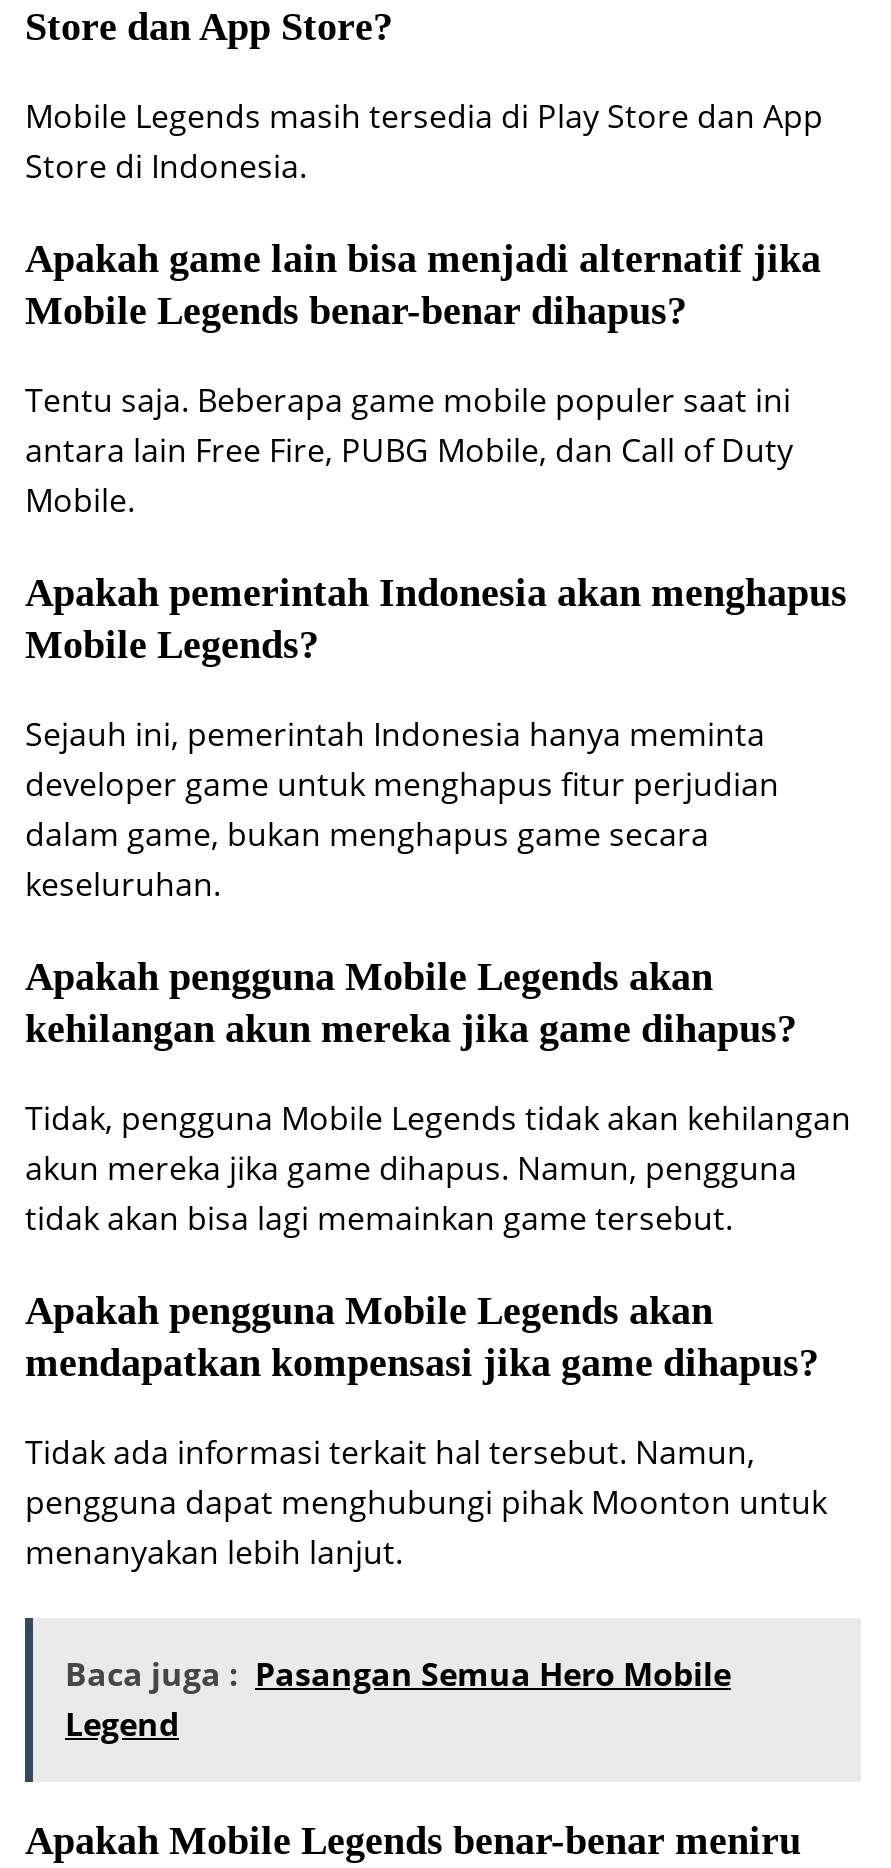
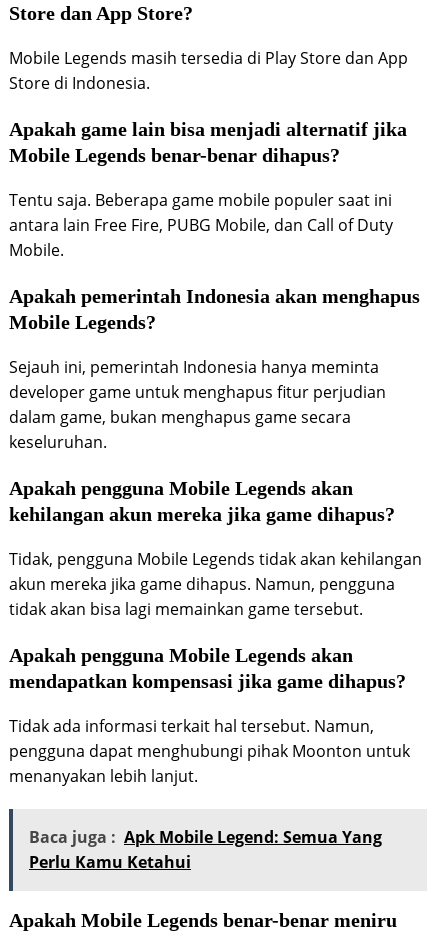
[65,1652,731,1746] Baca juga : Pasangan Semua Hero Mobile | Legend -> [29,826,382,873] Baca juga : Apk Mobile Legend: Semua Yang | Perlu Kamu Ketahui

